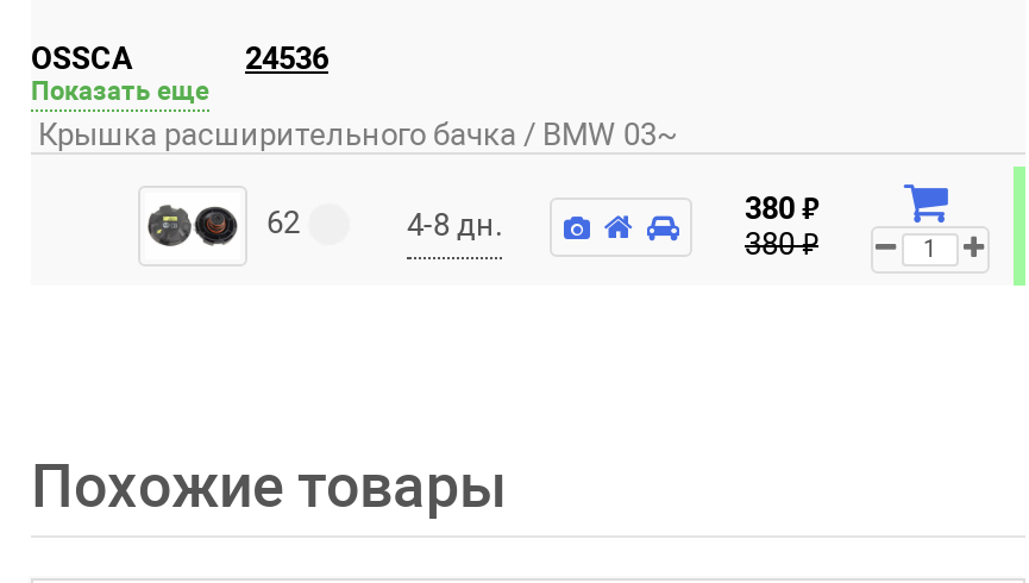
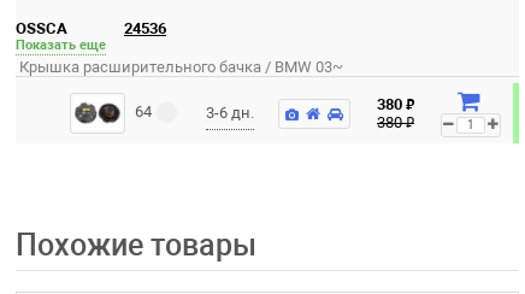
[266,204,300,240] 62 -> [135,102,152,120] 64
[407,207,502,243] 4-8 дн. -> [206,104,254,122] 3-6 дн.

